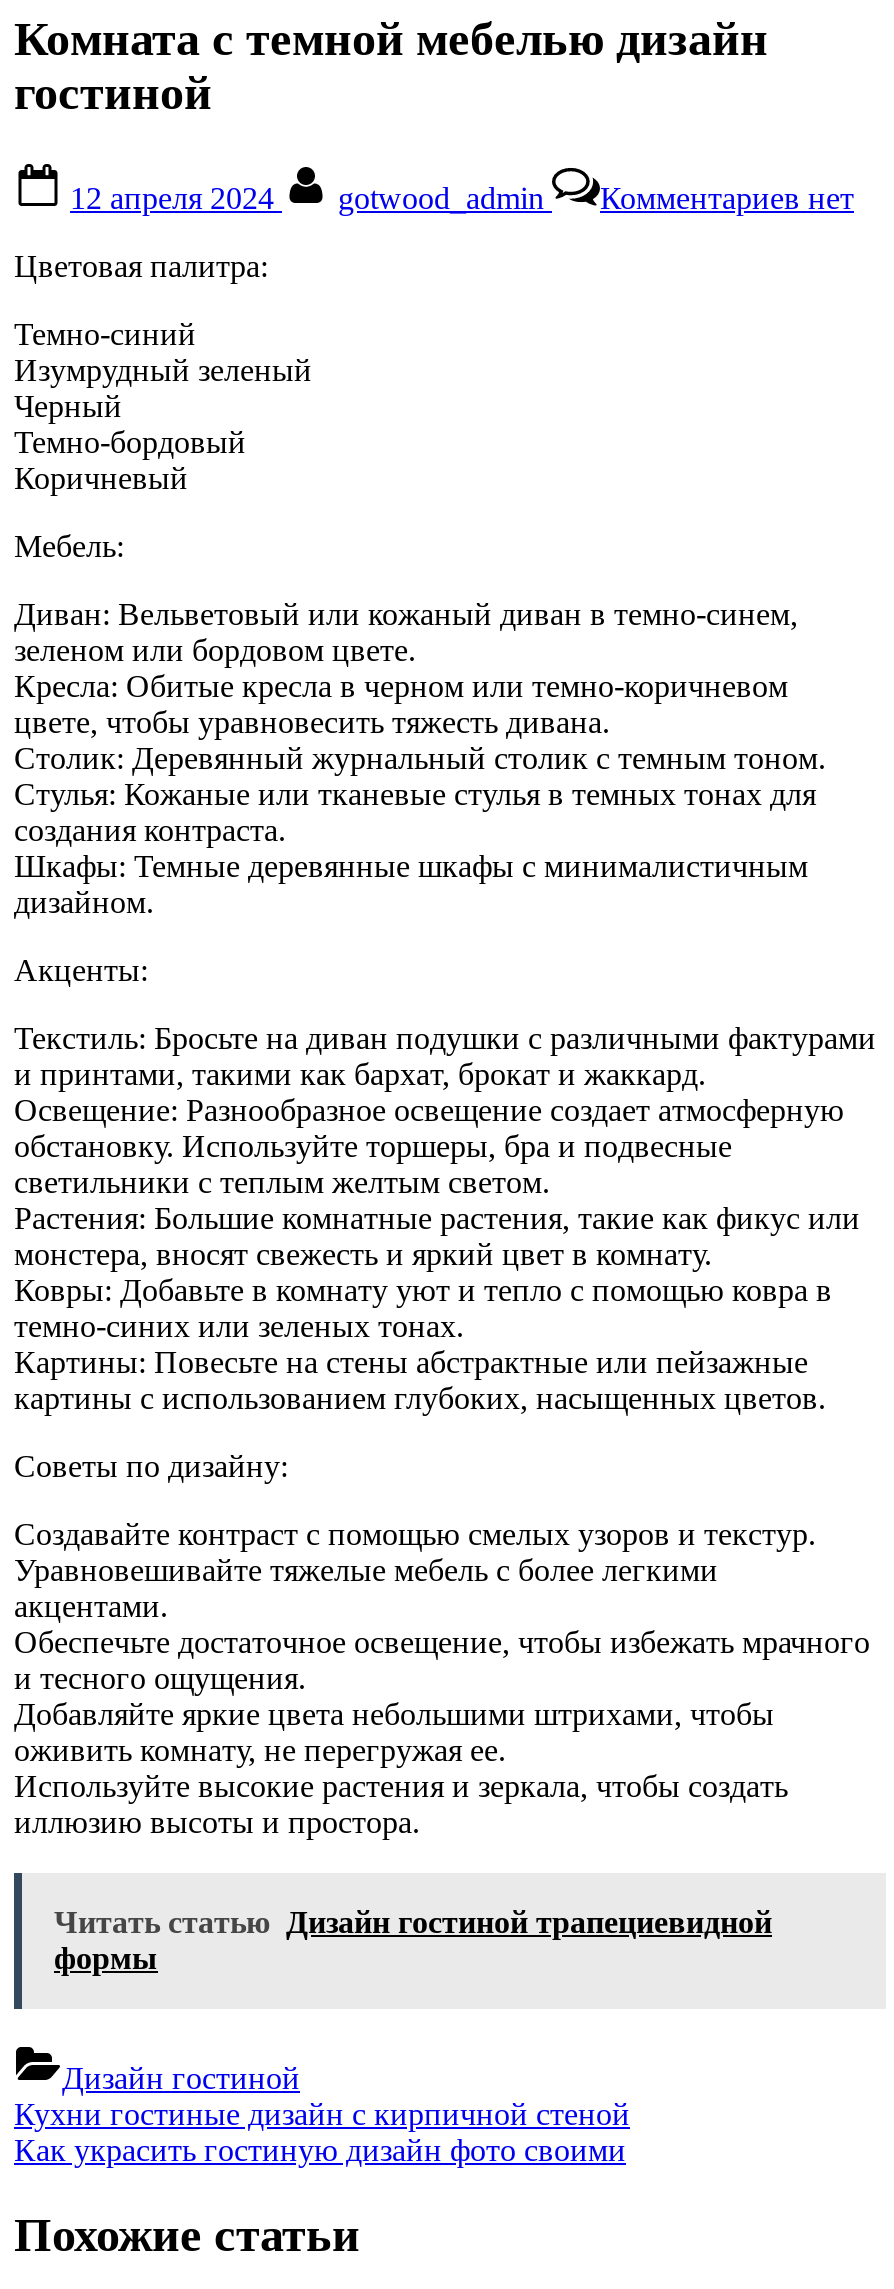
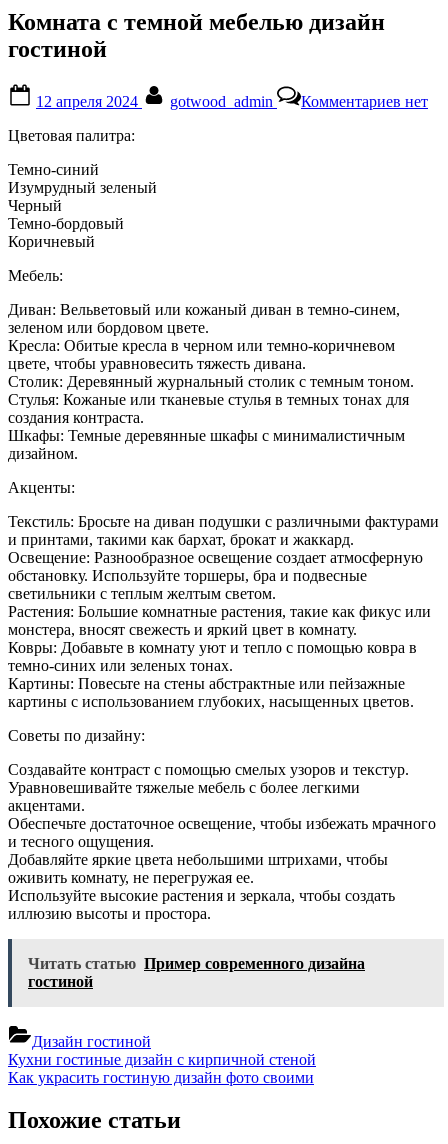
[54,1905,772,1975] Читать статью Дизайн гостиной трапециевидной | формы -> [28,955,365,990] Читать статью Пример современного дизайна | гостиной

